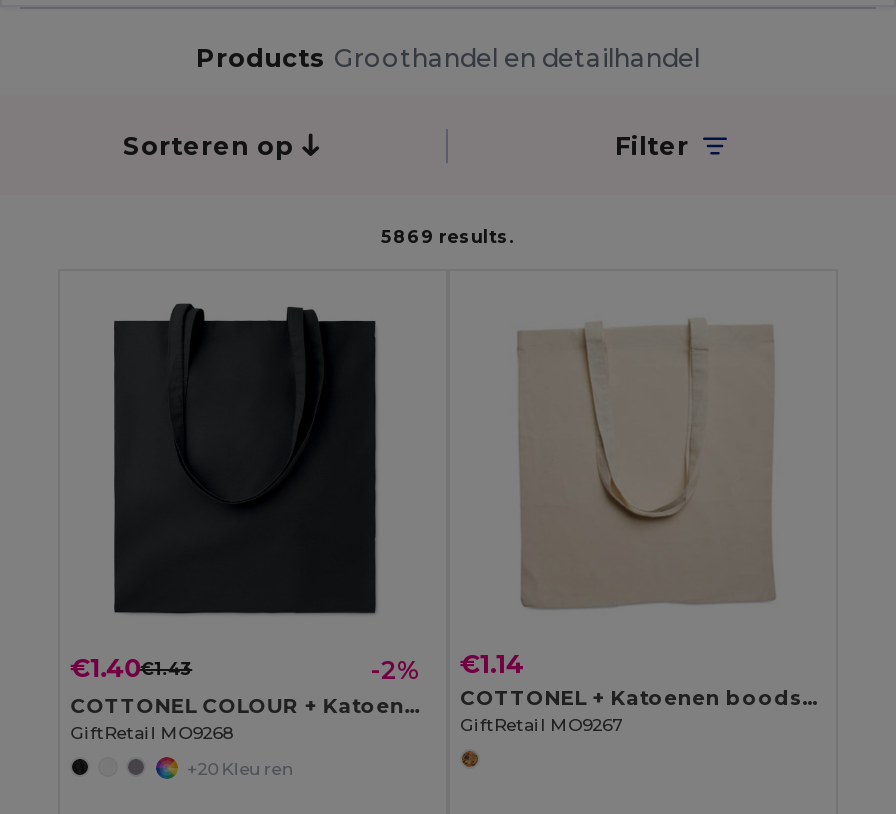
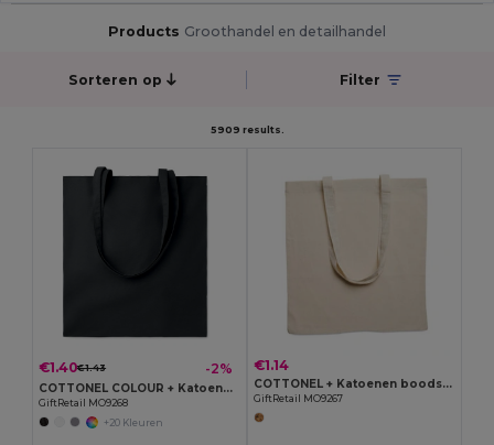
[381,227,515,247] 5869 results. -> [210,125,284,136] 5909 results.

